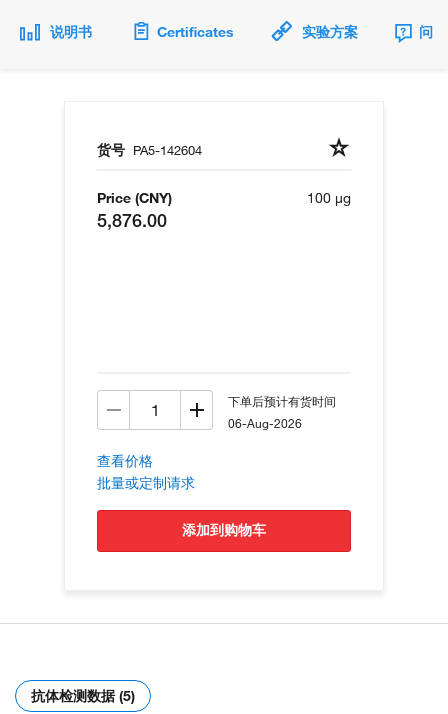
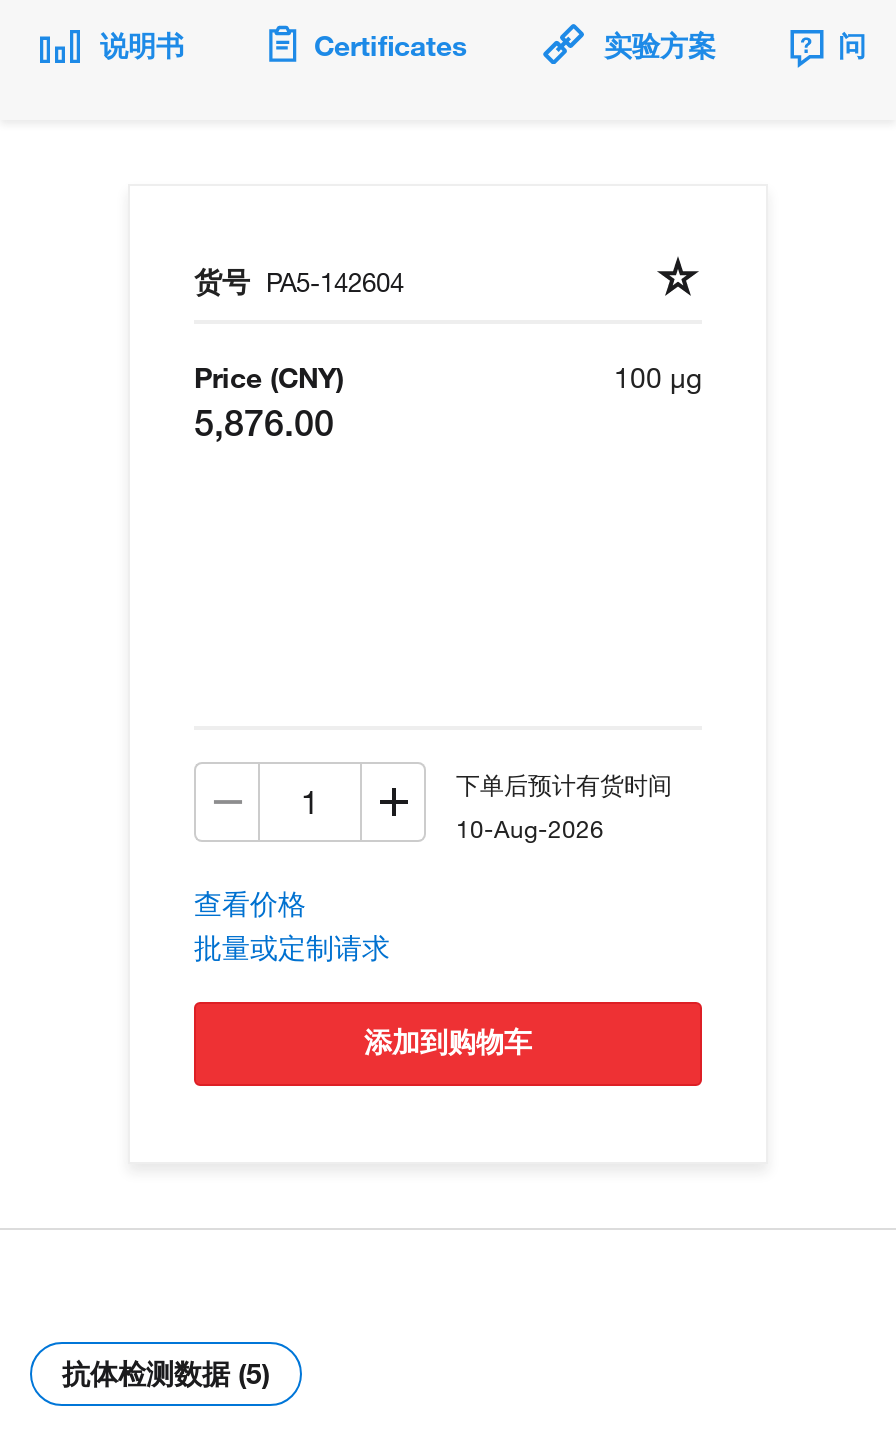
[228,415,302,431] 06-Aug-2026 -> [456,812,604,844] 10-Aug-2026

